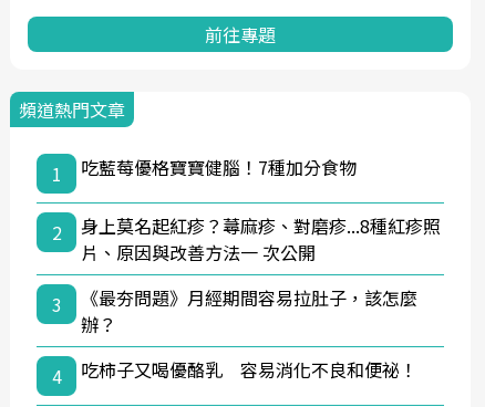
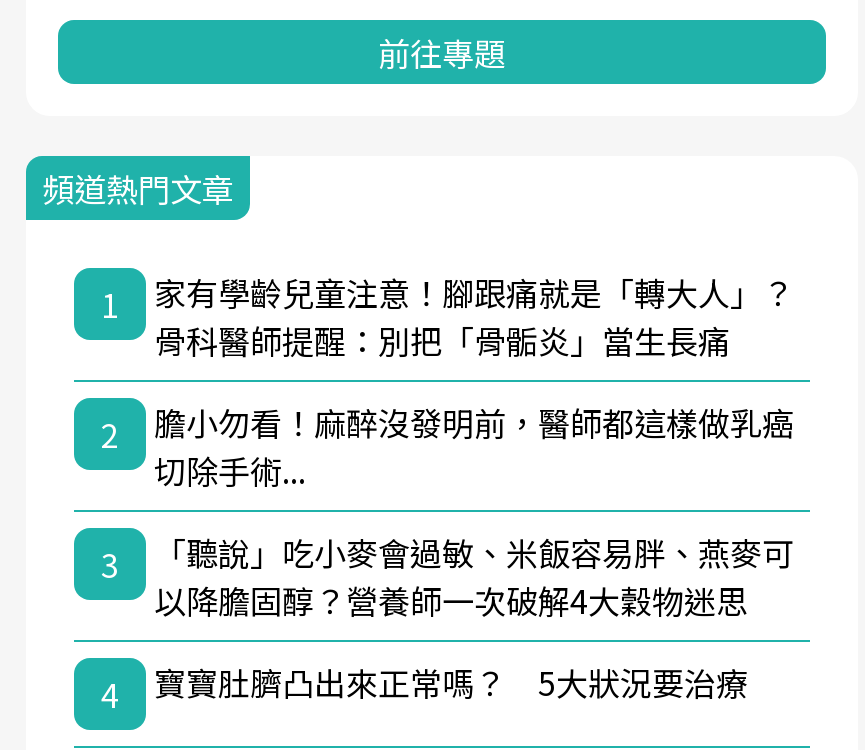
[81,153,357,180] 吃藍莓優格寶寶健腦！7種加分食物 -> [154,267,794,363] 家有學齡兒童注意！腳跟痛就是「轉大人」？ | 骨科醫師提醒：別把「骨骺炎」當生長痛
[81,212,441,265] 身上莫名起紅疹？蕁麻疹、對磨疹...8種紅疹照 | 片、原因與改善方法一 次公開 -> [154,397,794,493] 膽小勿看！麻醉沒發明前，醫師都這樣做乳癌 | 切除手術...
[81,284,417,337] 《最夯問題》月經期間容易拉肚子，該怎麼 | 辦？ -> [154,527,794,623] 「聽說」吃小麥會過敏、米飯容易胖、燕麥可 | 以降膽固醇？營養師一次破解4大穀物迷思
[81,356,417,382] 吃柿子又喝優酪乳 容易消化不良和便祕！ -> [154,657,748,705] 寶寶肚臍凸出來正常嗎？ 5大狀況要治療

